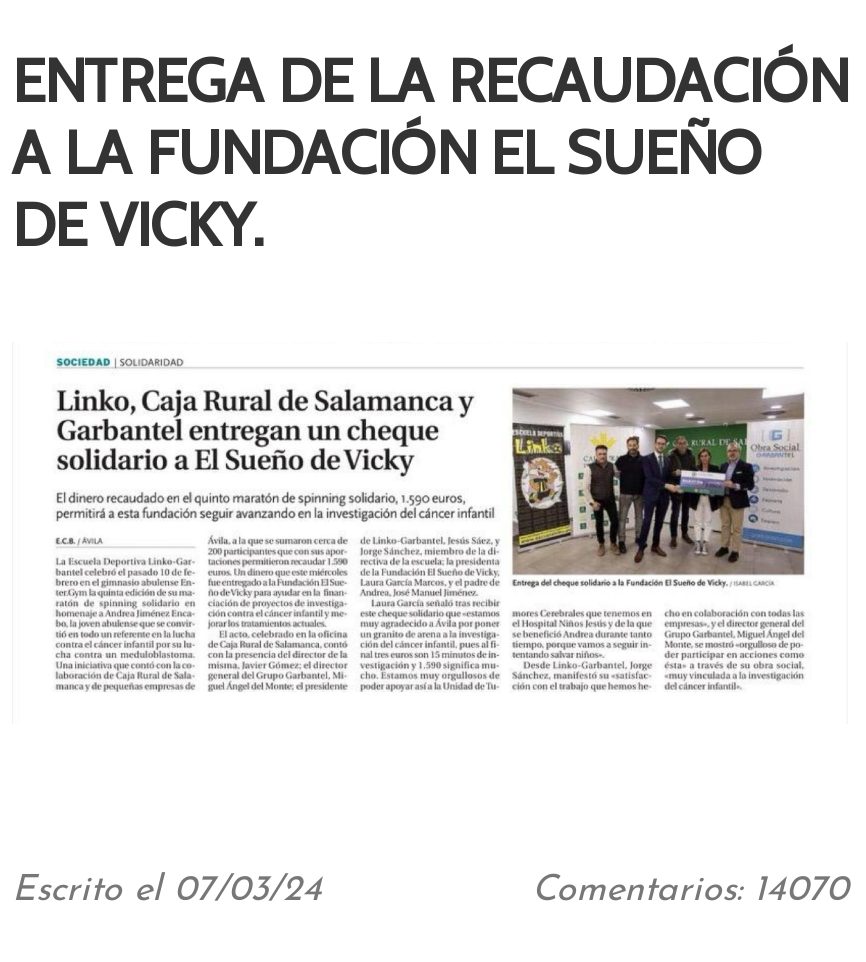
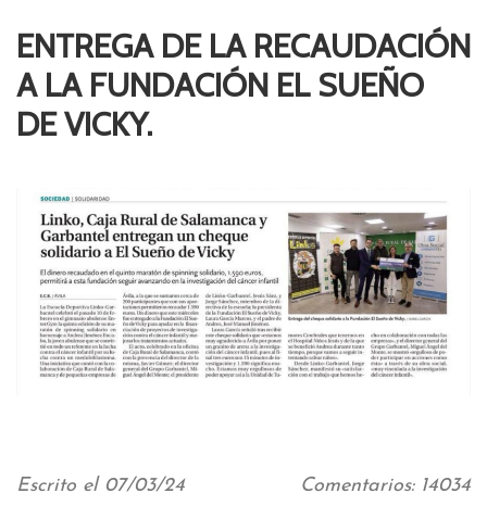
[532,873,848,911] Comentarios: 14070 -> [300,476,471,497] Comentarios: 14034

